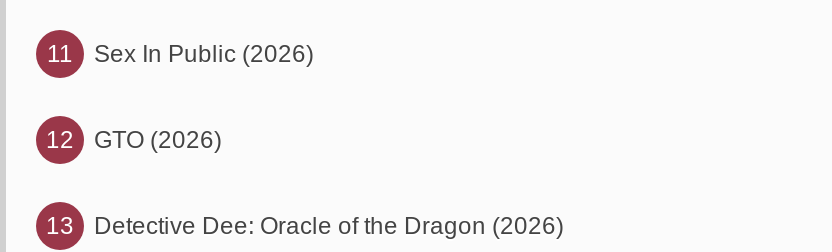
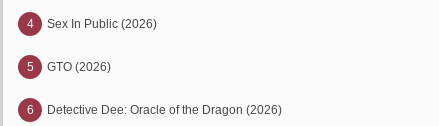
[47,40,314,68] 11 Sex In Public (2026) -> [26,17,157,31] 4 Sex In Public (2026)
[46,126,222,154] 12 GTO (2026) -> [26,60,111,74] 5 GTO (2026)
[46,212,564,240] 13 Detective Dee: Oracle of the Dragon (2026) -> [26,103,282,117] 6 Detective Dee: Oracle of the Dragon (2026)

